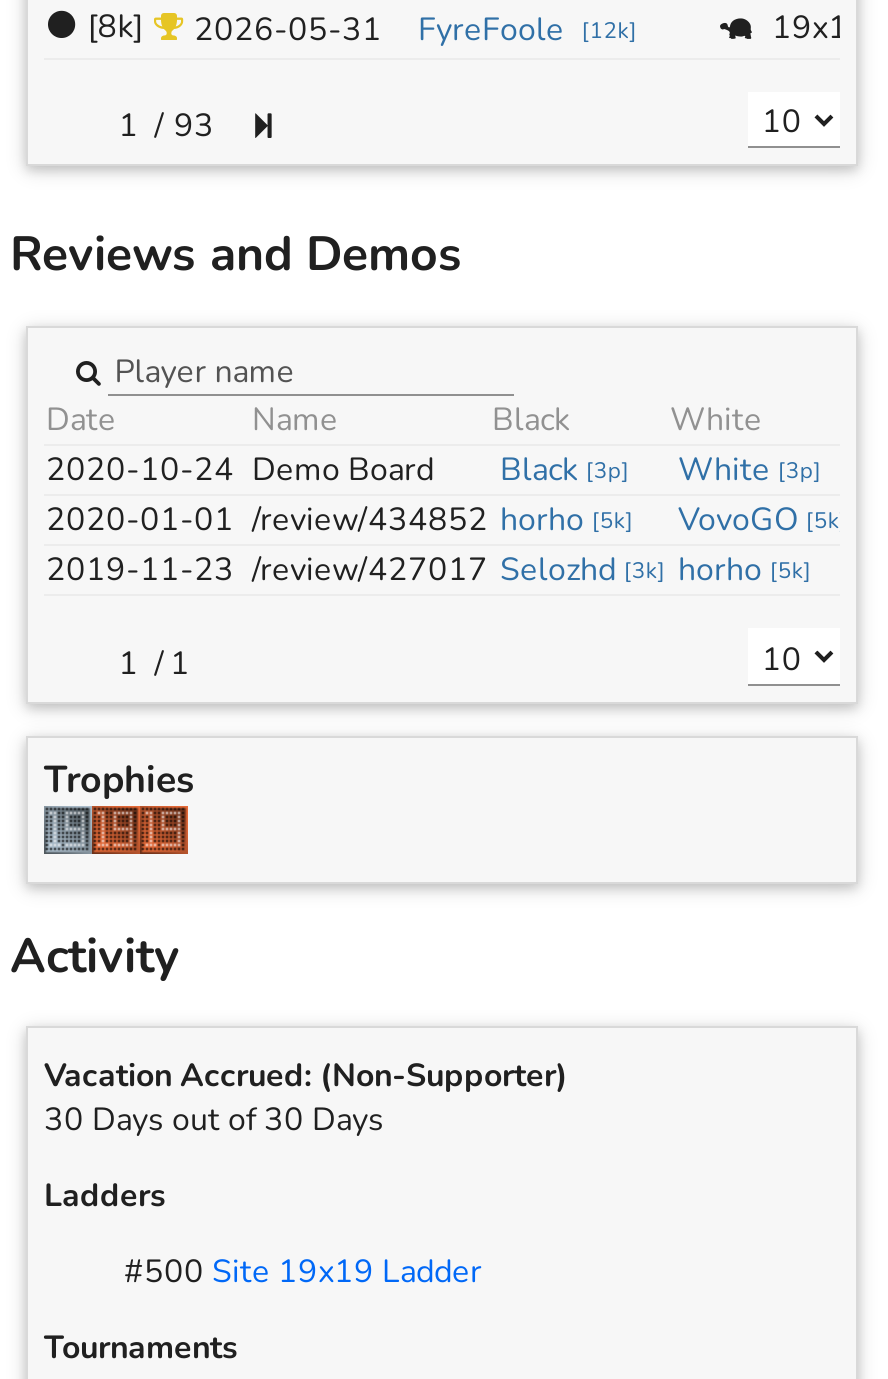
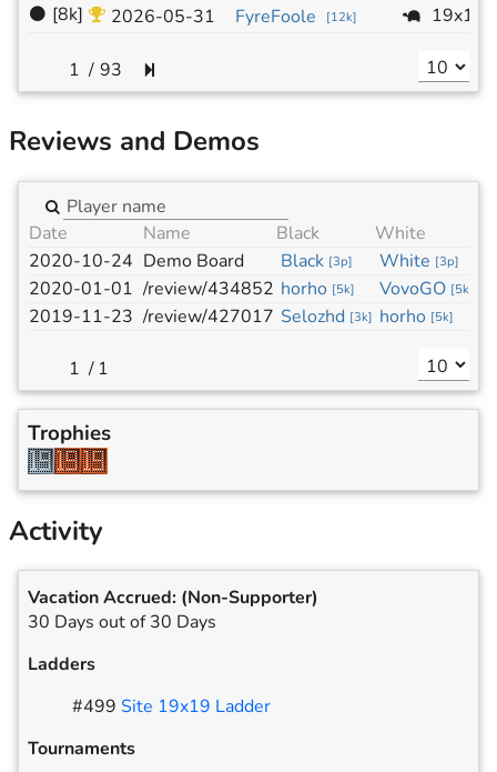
[124,1250,482,1294] #500 Site 19x19 Ladder -> [72,694,271,719] #499 Site 19x19 Ladder

